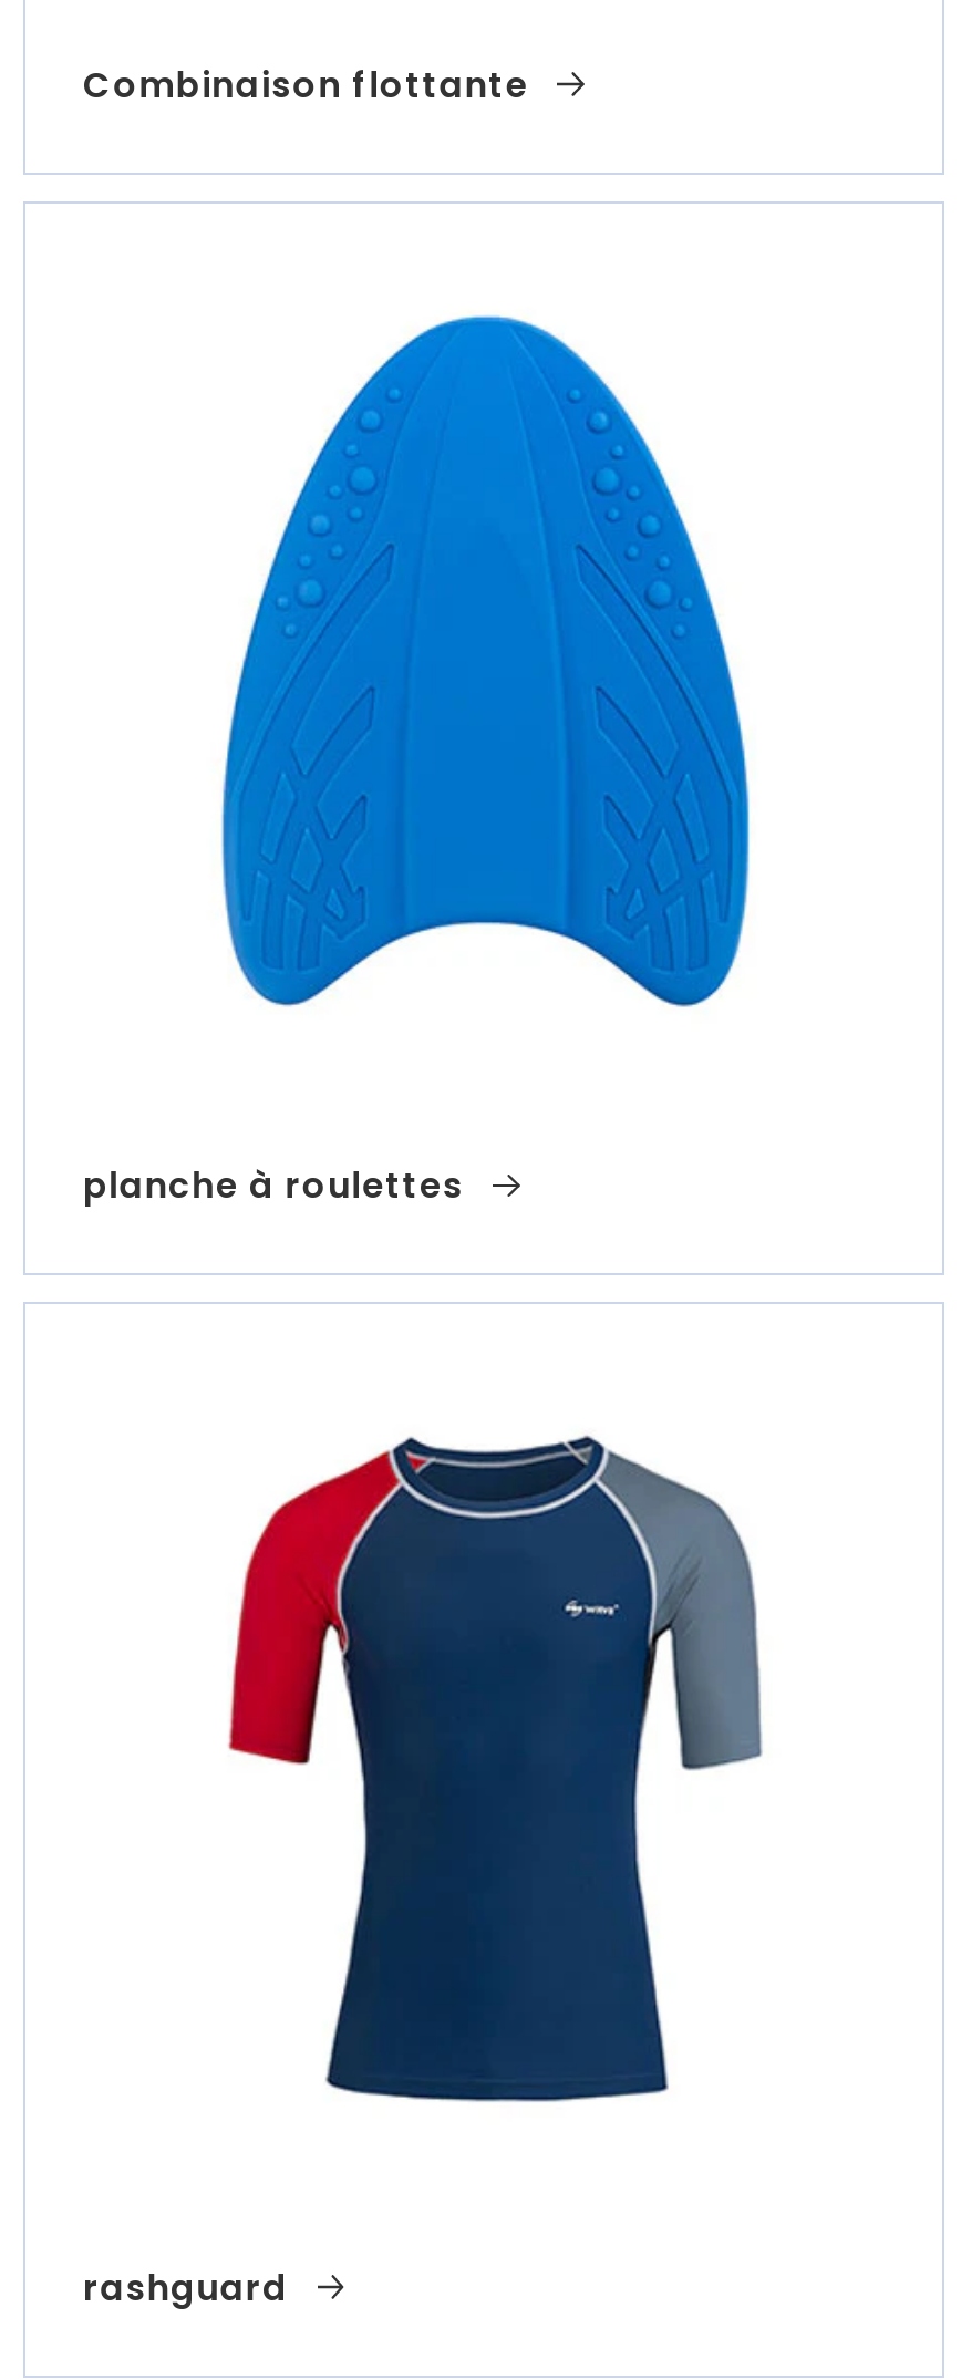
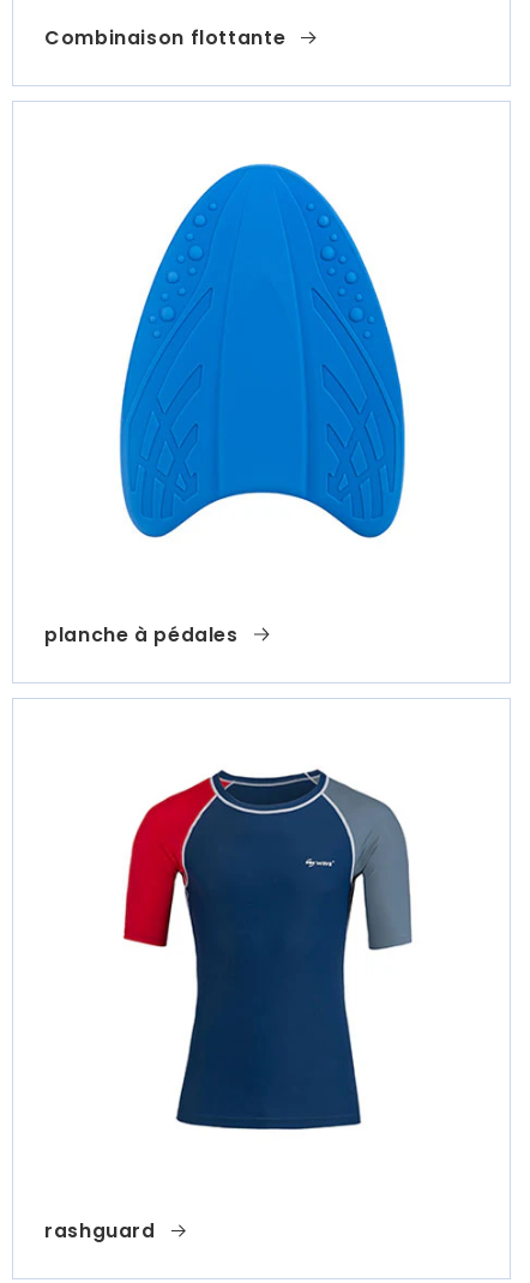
[83,1161,464,1211] planche à roulettes -> [44,621,238,648] planche à pédales

